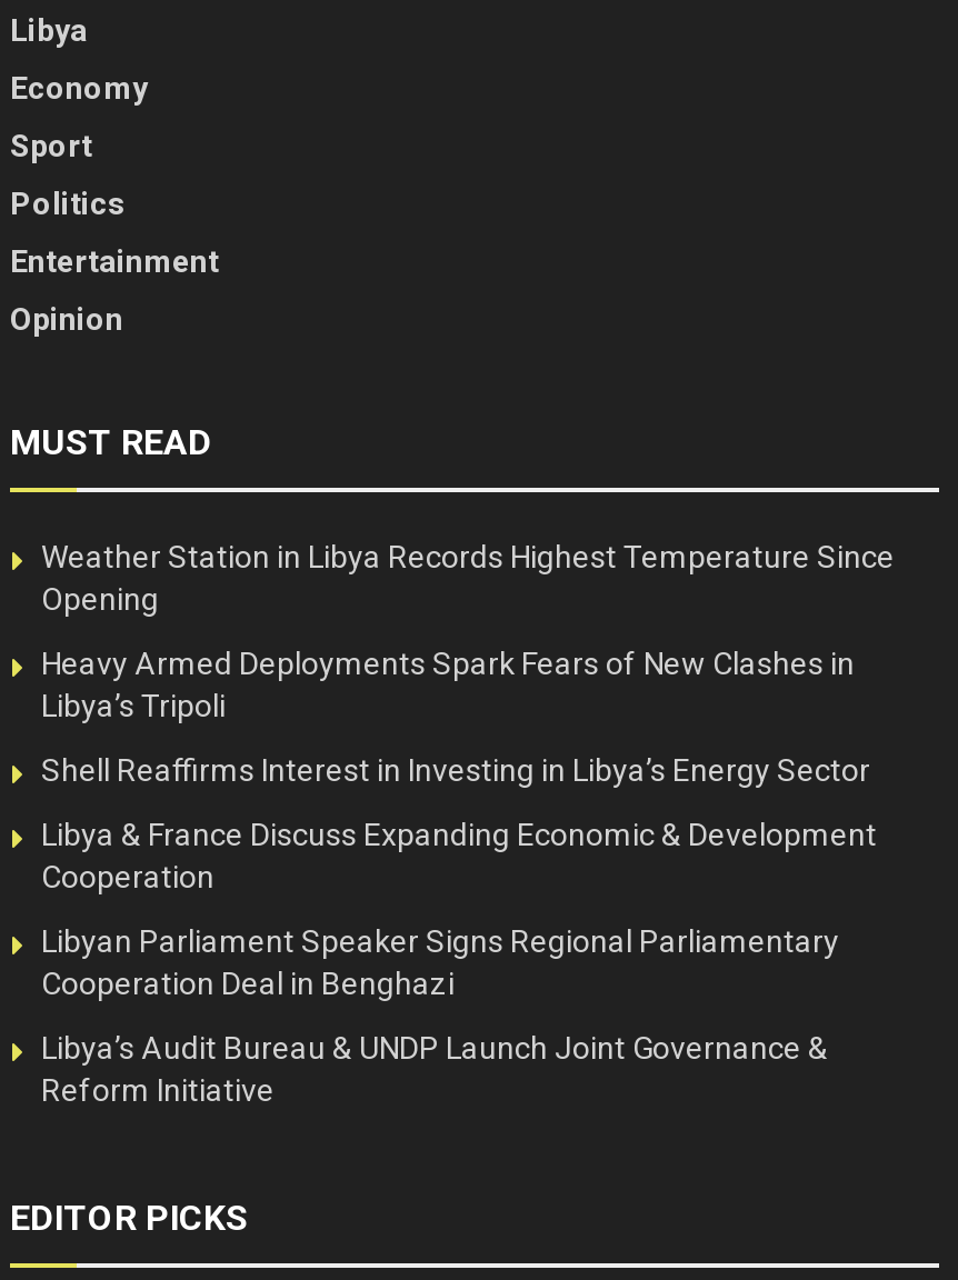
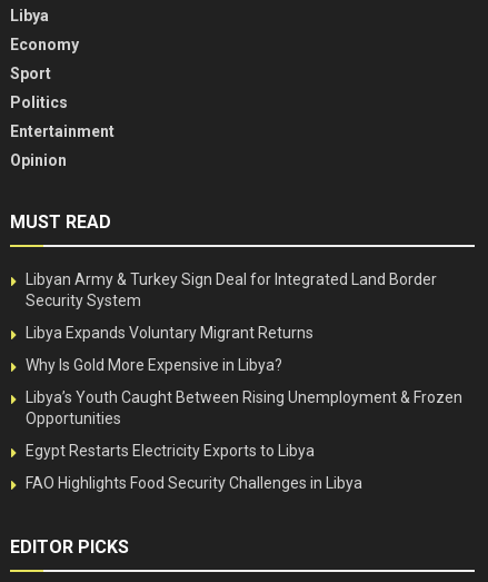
[41,539,895,617] Weather Station in Libya Records Highest Temperature Since | Opening -> [26,270,437,309] Libyan Army & Turkey Sign Deal for Integrated Land Border | Security System
[41,646,855,723] Heavy Armed Deployments Spark Fears of New Clashes in | Libya’s Tripoli -> [26,324,313,342] Libya Expands Voluntary Migrant Returns
[41,752,870,788] Shell Reaffirms Interest in Investing in Libya’s Energy Sector -> [26,356,282,374] Why Is Gold More Expensive in Libya?
[41,817,877,894] Libya & France Discuss Expanding Economic & Development | Cooperation -> [26,388,462,427] Libya’s Youth Caught Between Rising Unemployment & Frozen | Opportunities
[41,923,839,1001] Libyan Parliament Speaker Signs Regional Parliamentary | Cooperation Deal in Benghazi -> [26,442,315,460] Egypt Restarts Electricity Exports to Libya
[41,1030,828,1108] Libya’s Audit Bureau & UNDP Launch Joint Governance & | Reform Initiative -> [26,474,362,492] FAO Highlights Food Security Challenges in Libya

